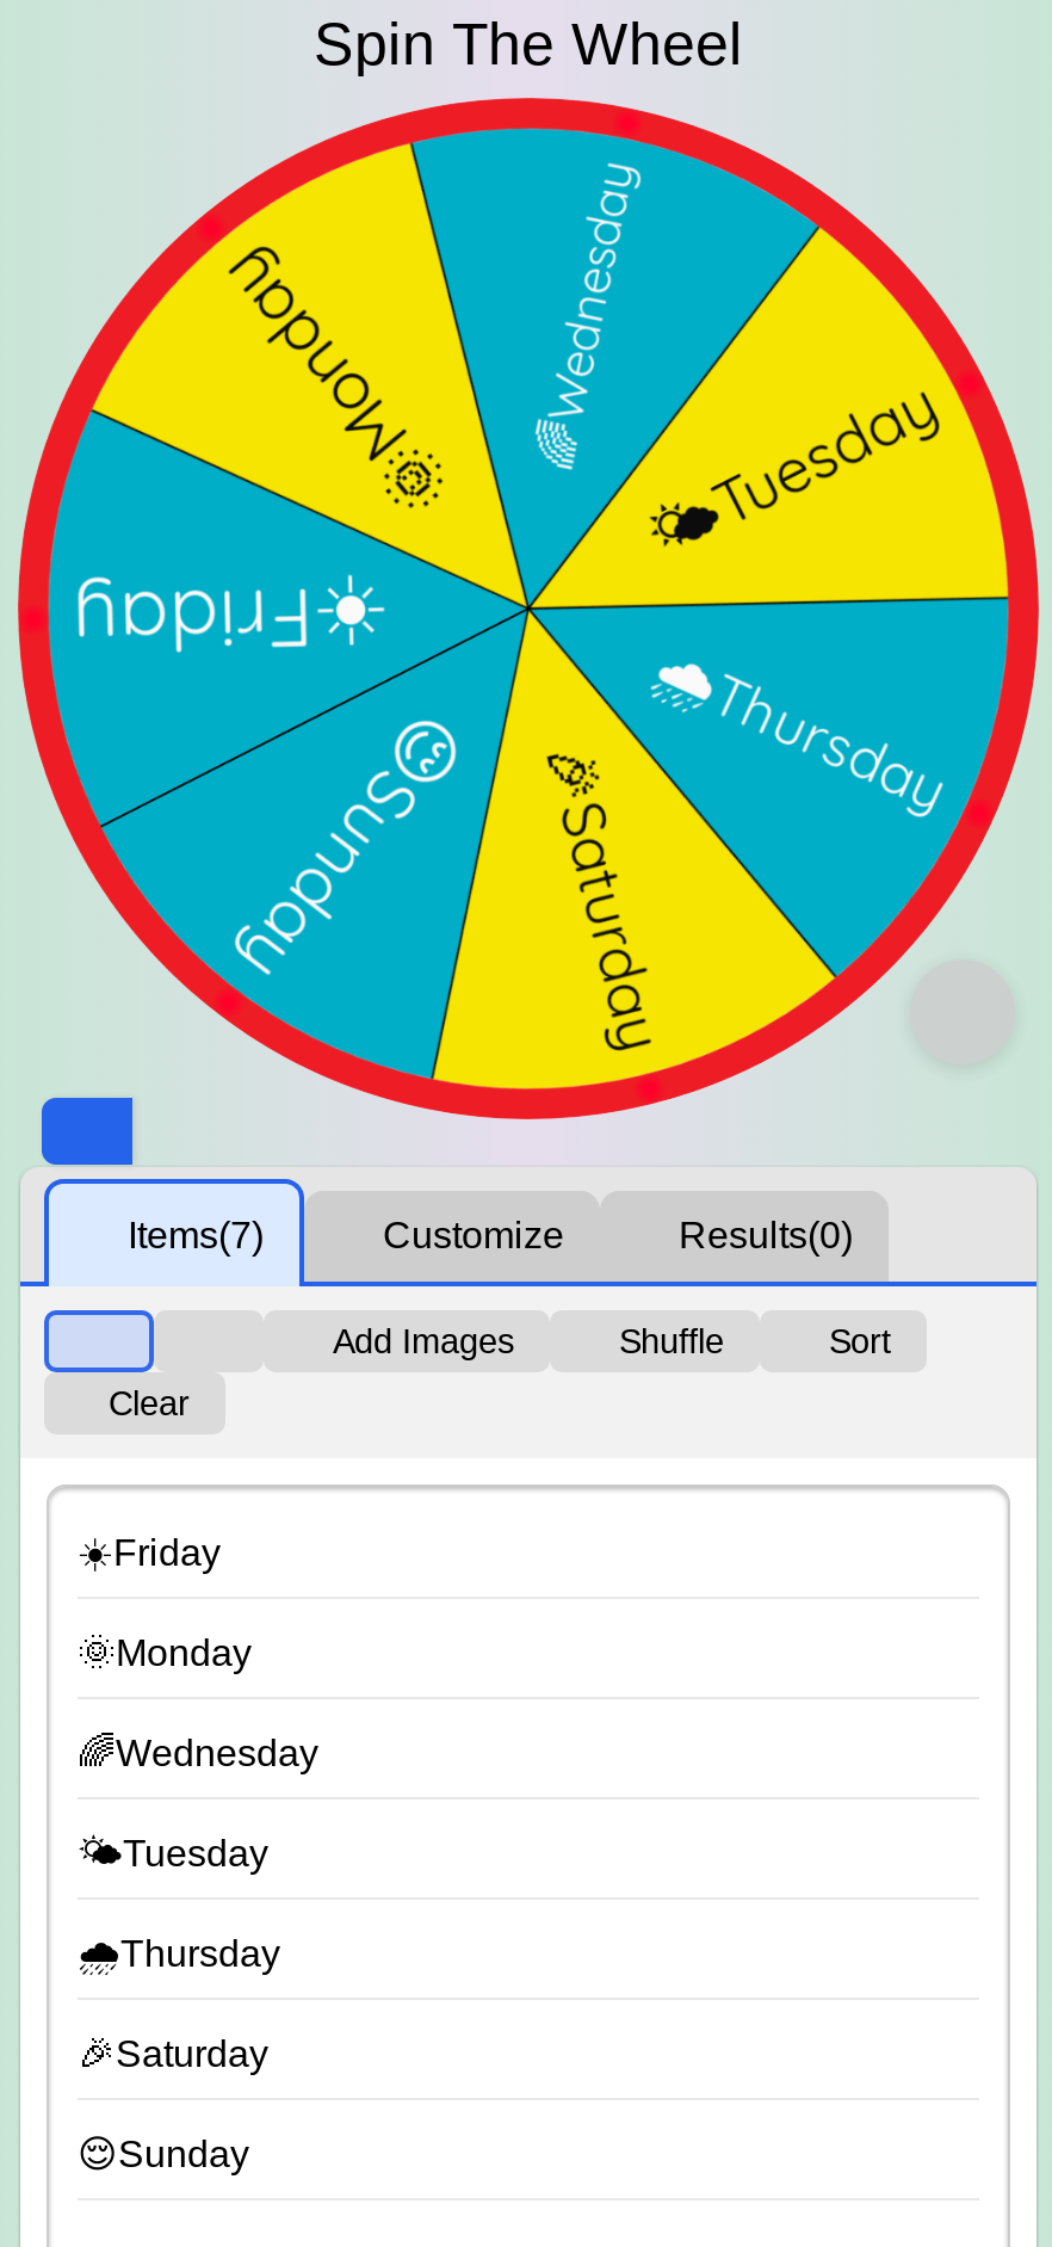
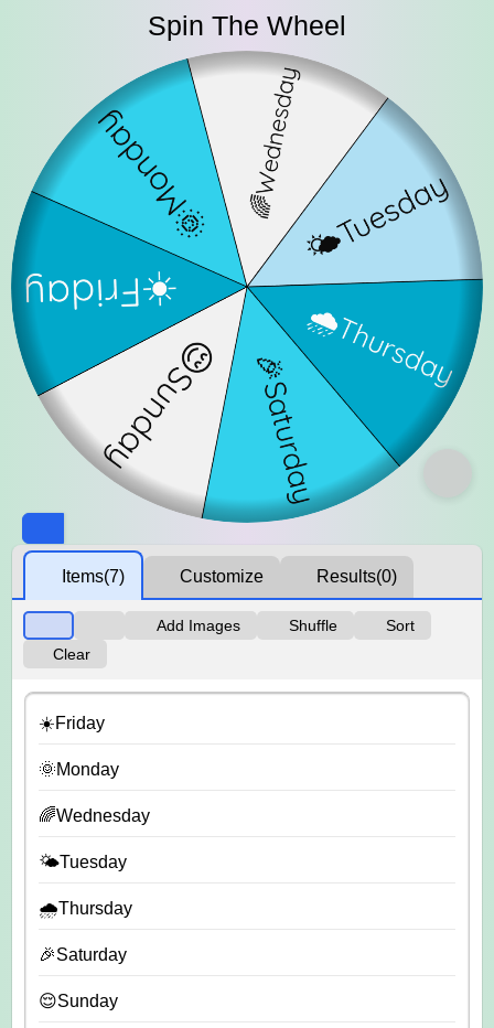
[16,95,1041,1122] [image] -> [10,51,484,524] [image]

